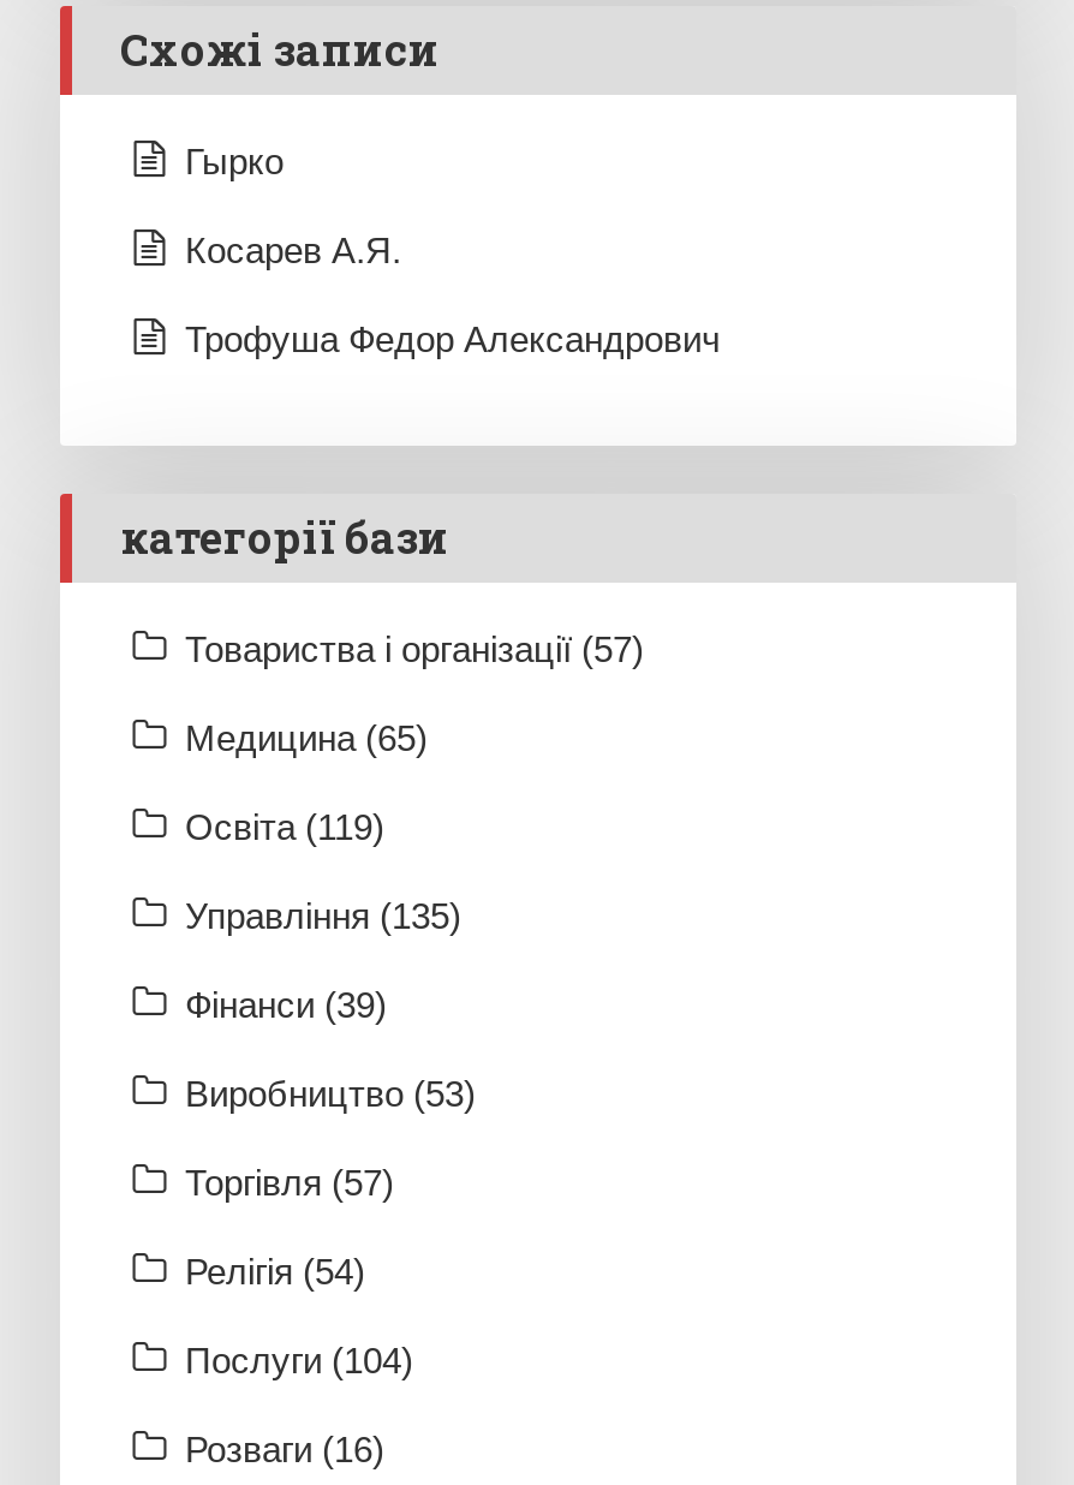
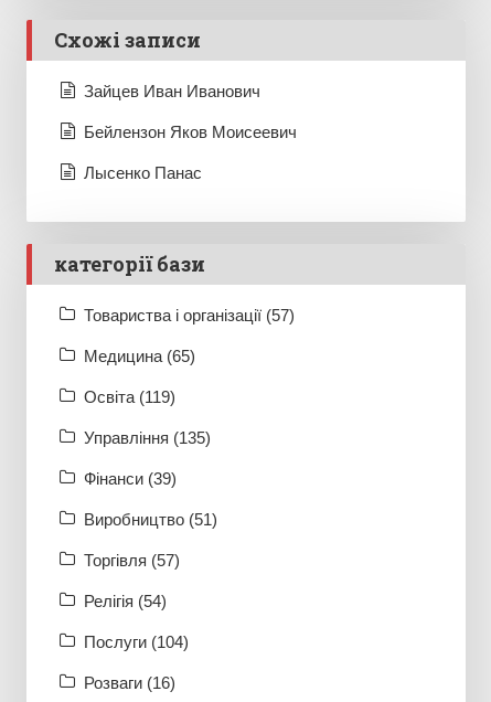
[185,140,284,181] Гырко -> [84,81,260,100] Зайцев Иван Иванович
[185,229,401,270] Косарев А.Я. -> [84,122,297,141] Бейлензон Яков Моисеевич
[185,318,721,359] Трофуша Федор Александрович -> [84,163,202,182] Лысенко Панас
[185,1072,476,1113] Виробництво (53) -> [84,510,217,528] Виробництво (51)

